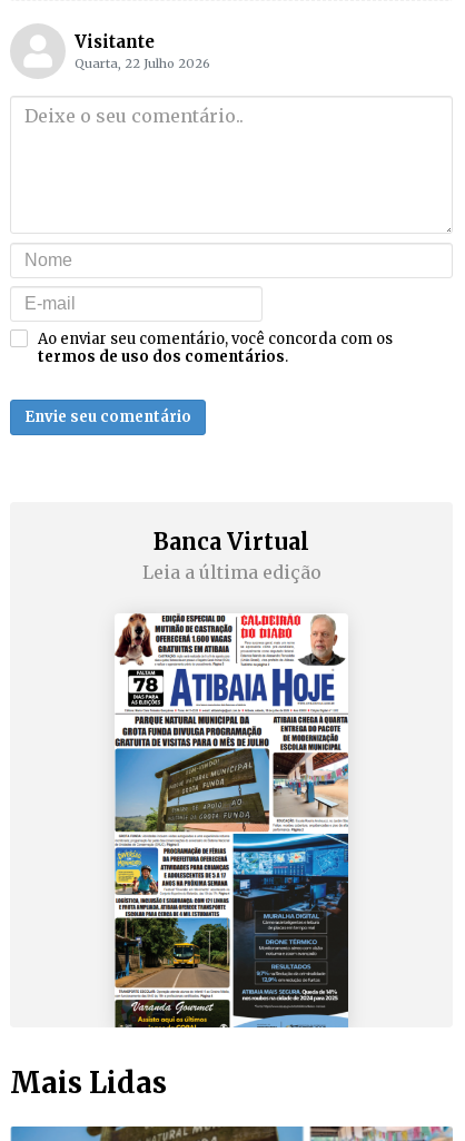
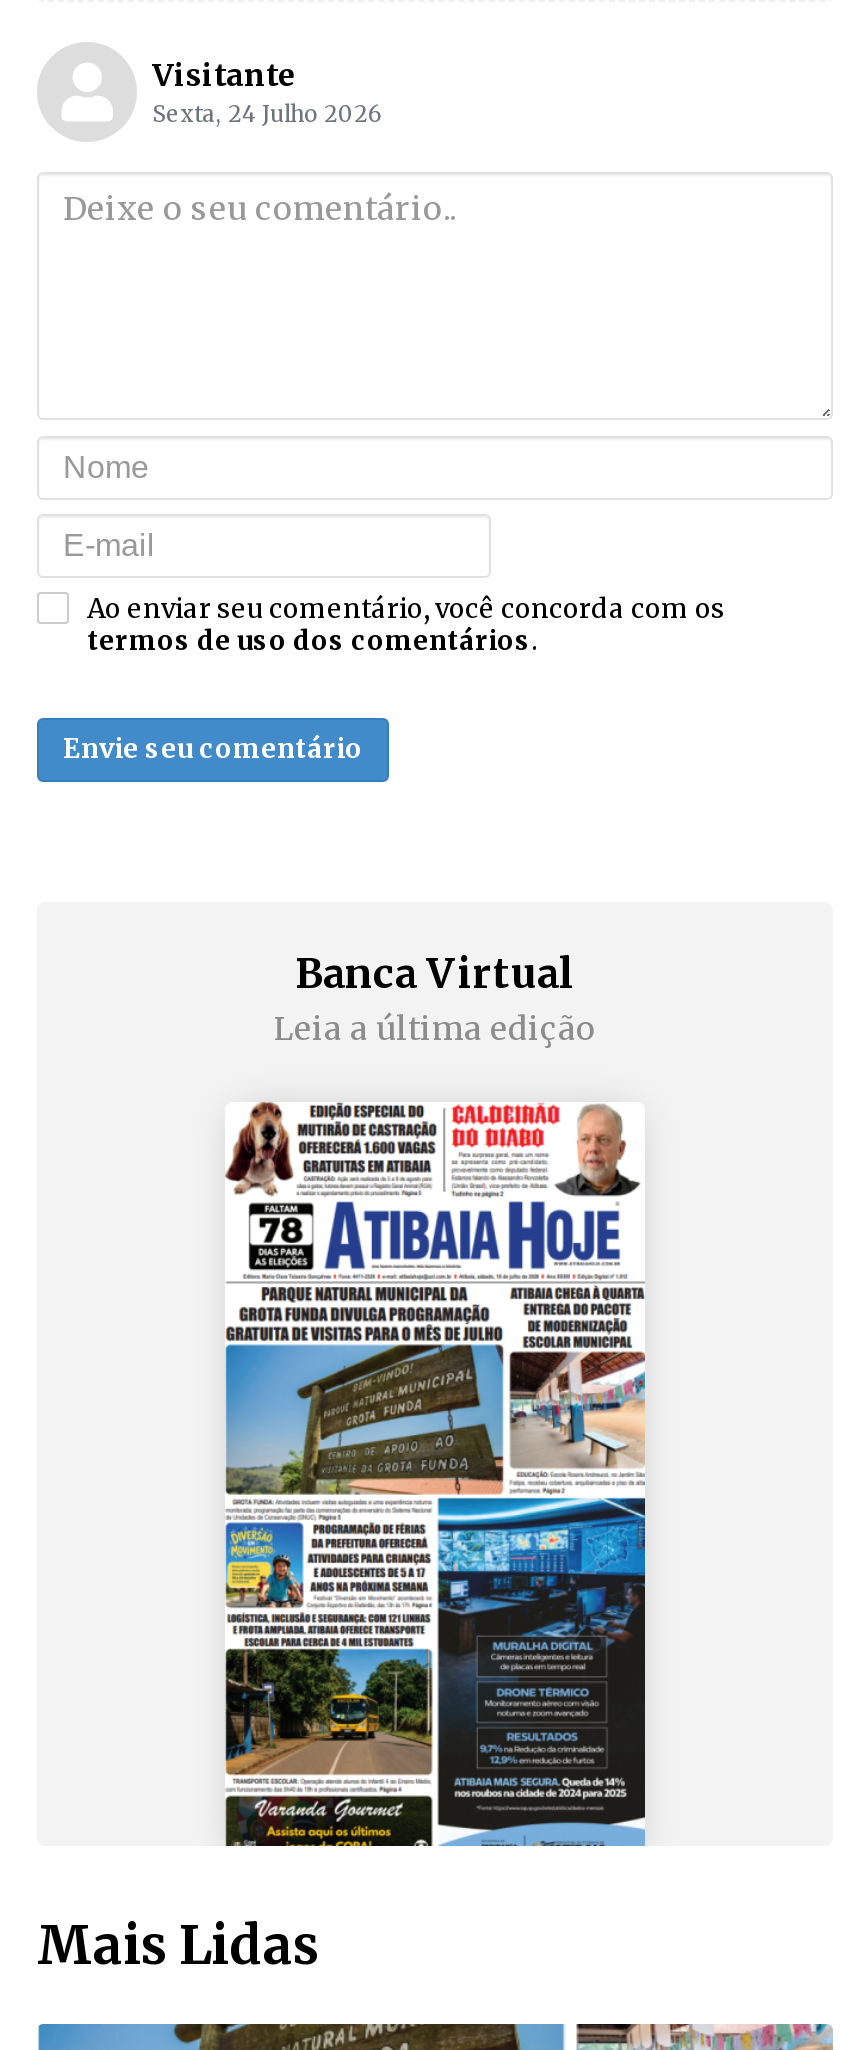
[74,56,210,72] Quarta, 22 Julho 2026 -> [152,101,382,129] Sexta, 24 Julho 2026

